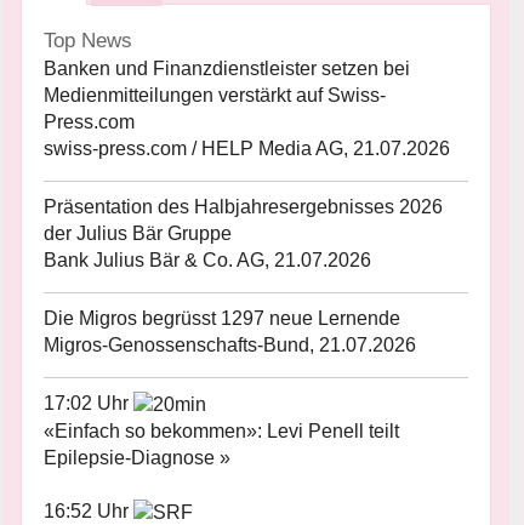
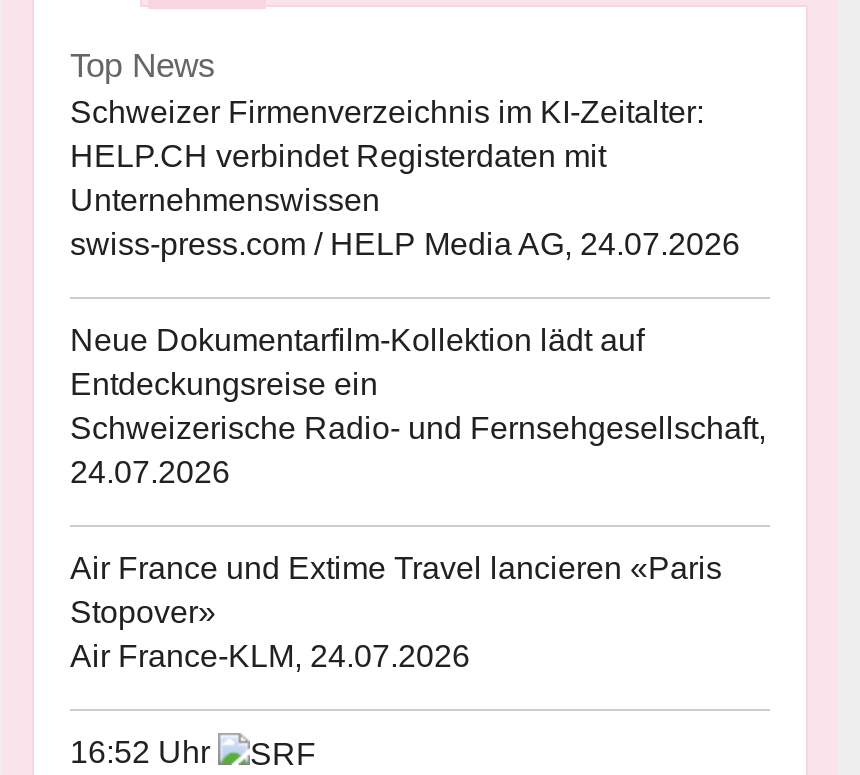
[44,59,450,468] Banken und Finanzdienstleister setzen bei | Medienmitteilungen verstärkt auf Swiss- | Press.com | swiss-press.com / HELP Media AG, 21.07.2026 | Präsentation des Halbjahresergebnisses 2026 | der Julius Bär Gruppe | Bank Julius Bär & Co. AG, 21.07.2026 | Die Migros begrüsst 1297 neue Lernende | Migros-Genossenschafts-Bund, 21.07.2026 | 17:02 Uhr | «Einfach so bekommen»: Levi Penell teilt | Epilepsie-Diagnose » -> [70,96,766,674] Schweizer Firmenverzeichnis im KI-Zeitalter: | HELP.CH verbindet Registerdaten mit | Unternehmenswissen | swiss-press.com / HELP Media AG, 24.07.2026 | Neue Dokumentarfilm-Kollektion lädt auf | Entdeckungsreise ein | Schweizerische Radio- und Fernsehgesellschaft, | 24.07.2026 | Air France und Extime Travel lancieren «Paris | Stopover» | Air France-KLM, 24.07.2026

